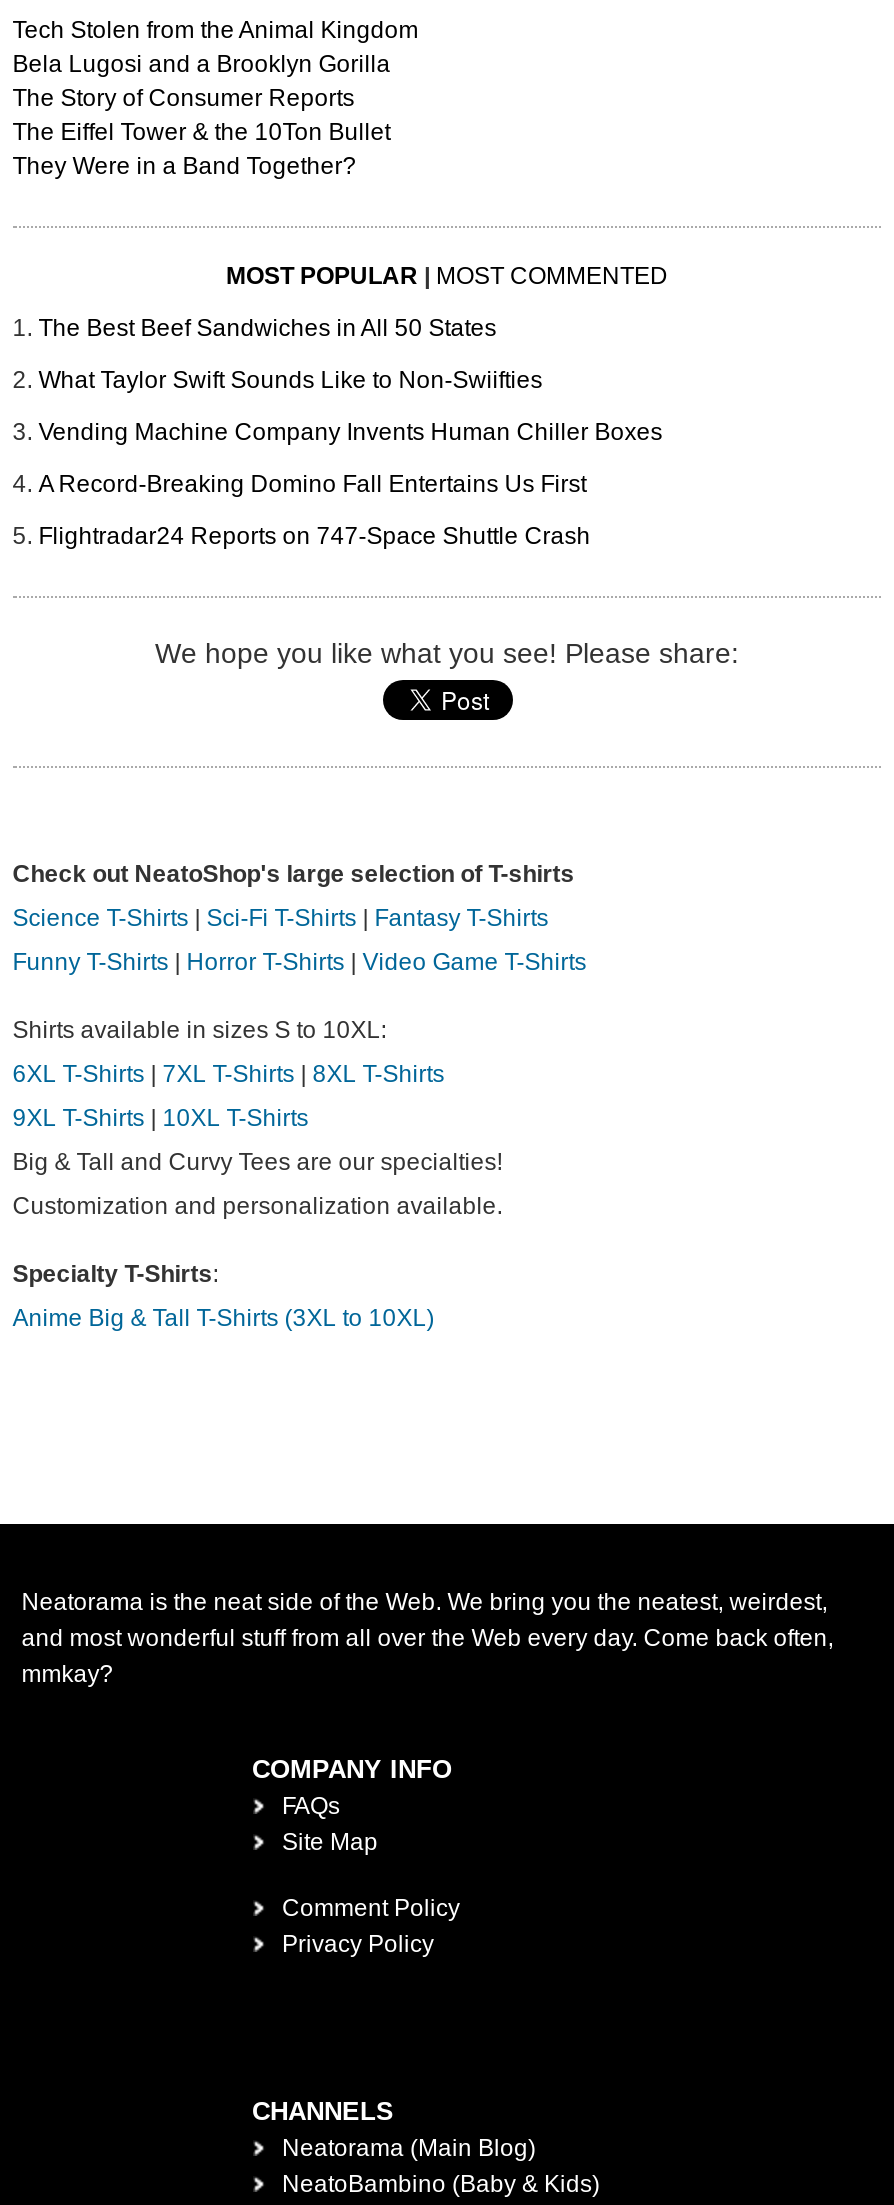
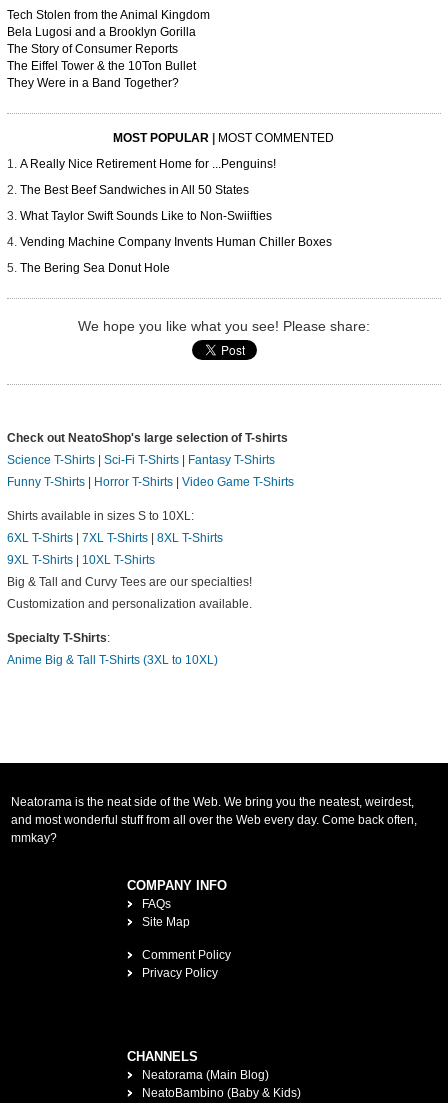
none -> [20,157,276,171] A Really Nice Retirement Home for ...Penguins!
moved [38,314,662,446] -> [20,183,332,249]: The Best Beef Sandwiches in All 50 States | What Taylor Swift Sounds Like to Non-Swiifties | Vending Machine Company Invents Human Chiller Boxes
[38,470,590,550] A Record-Breaking Domino Fall Entertains Us First | Flightradar24 Reports on 747-Space Shuttle Crash -> [20,261,170,275] The Bering Sea Donut Hole

